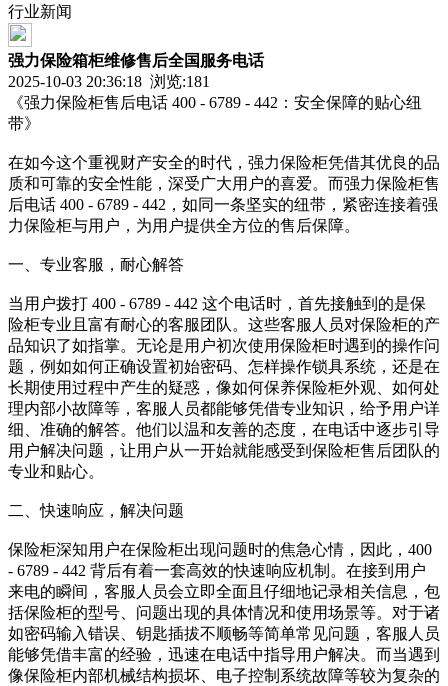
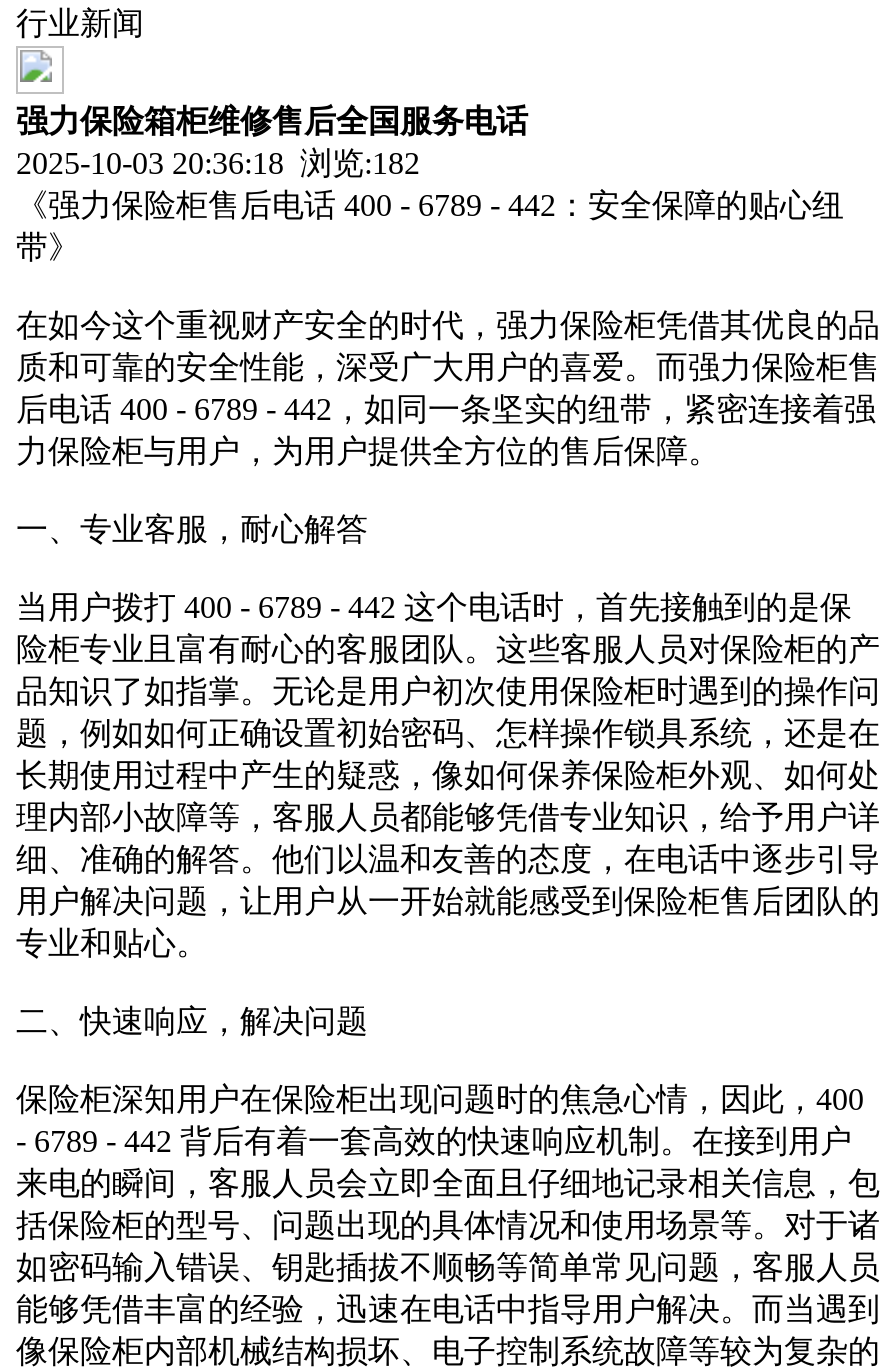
[8,73,210,90] 2025-10-03 20:36:18 浏览:181 -> [16,146,420,180] 2025-10-03 20:36:18 浏览:182

